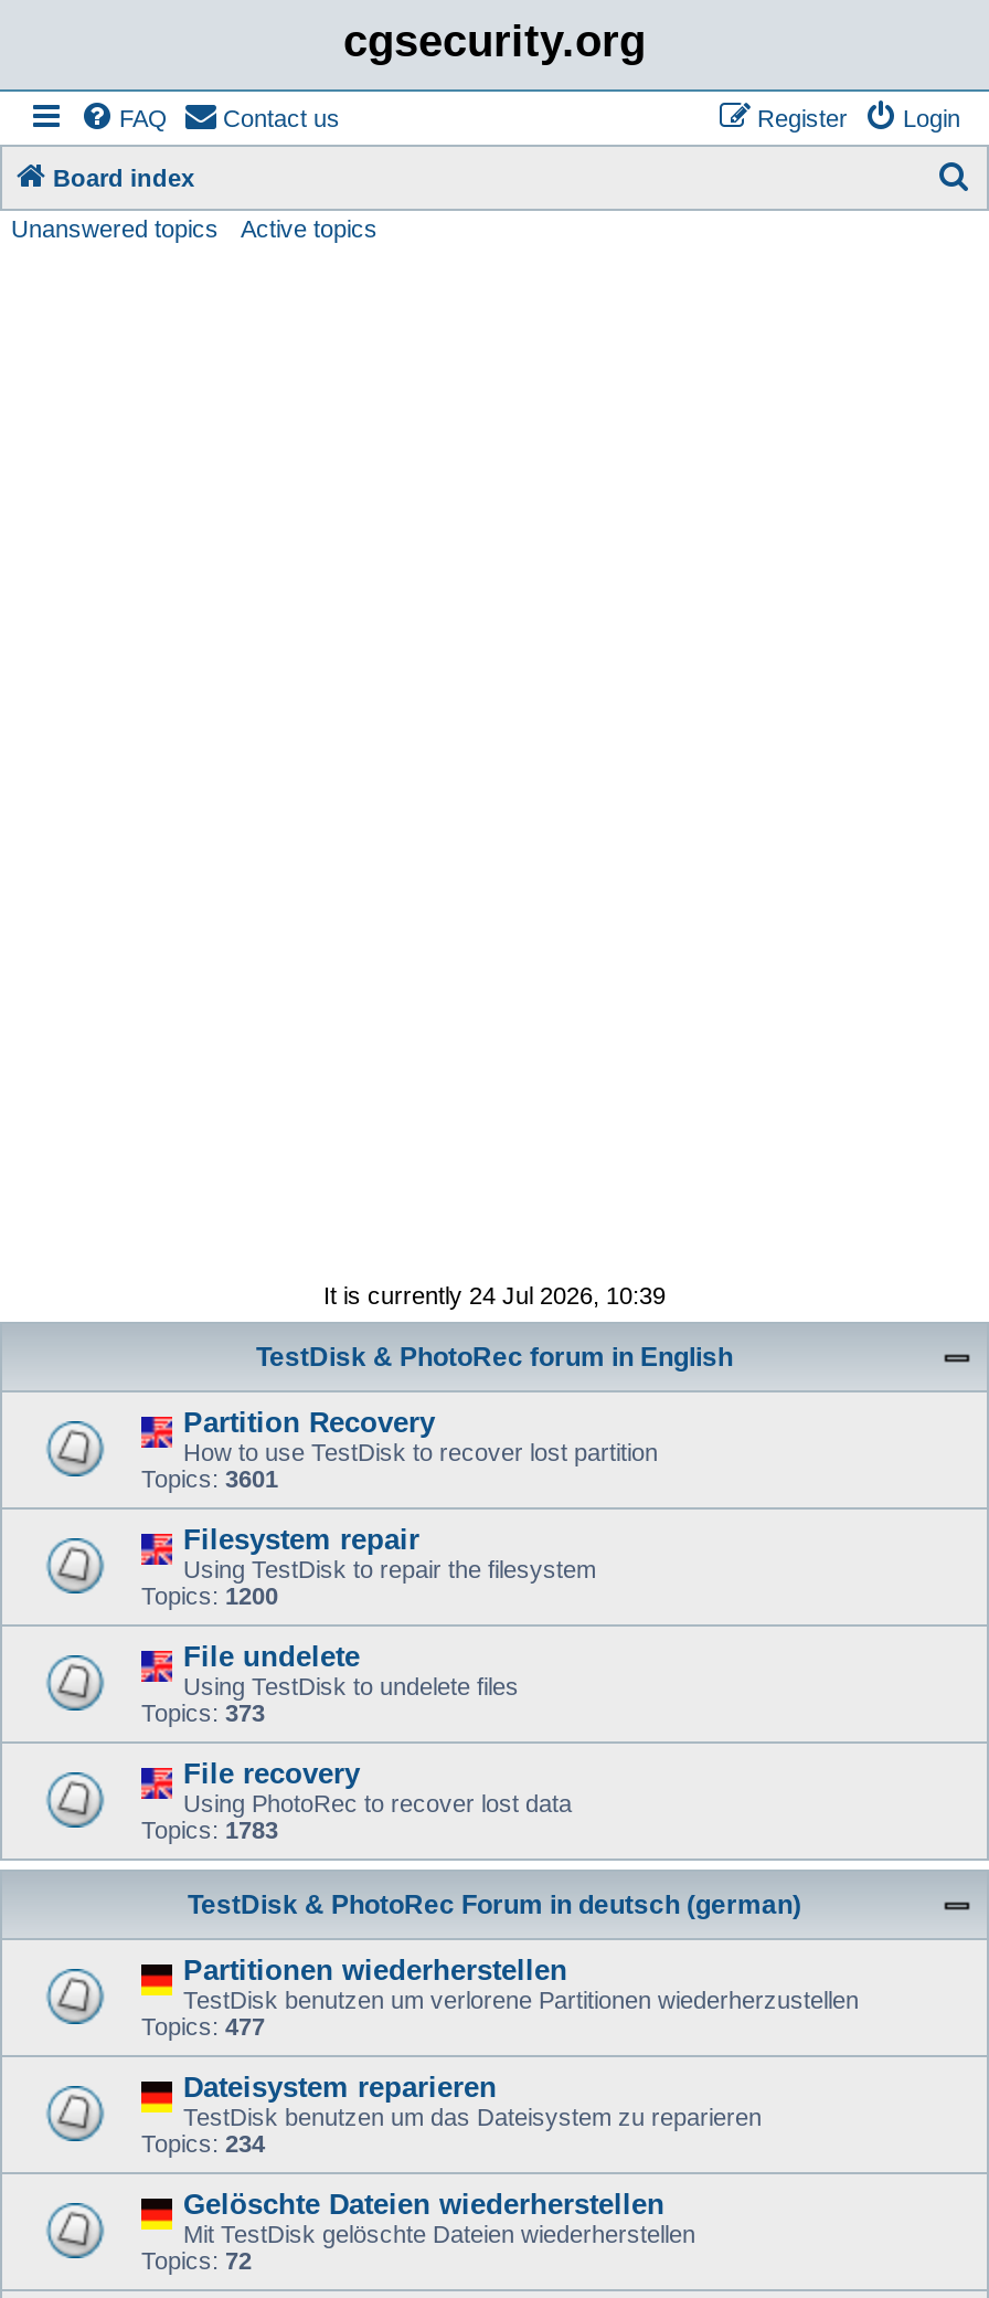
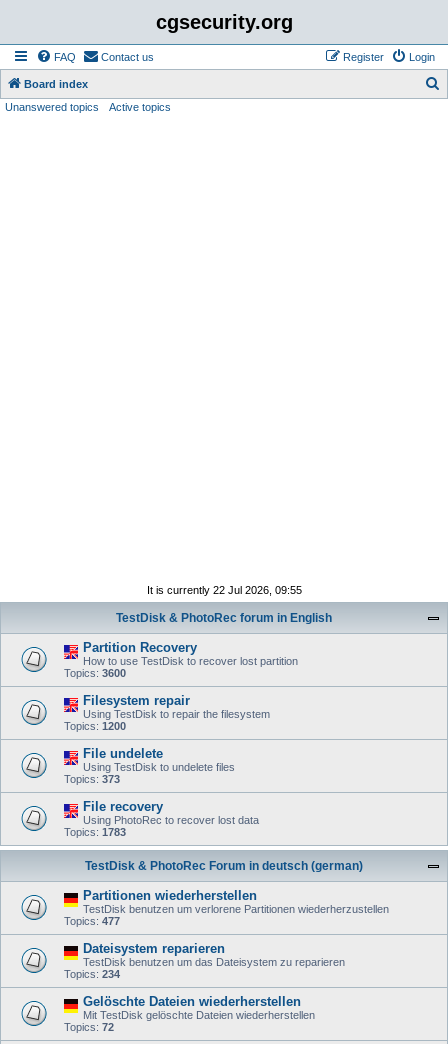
[323,1282,666,1309] It is currently 24 Jul 2026, 10:39 -> [146,584,301,596] It is currently 22 Jul 2026, 09:55
[141,1465,278,1492] Topics: 3601 -> [64,667,126,679] Topics: 3600

